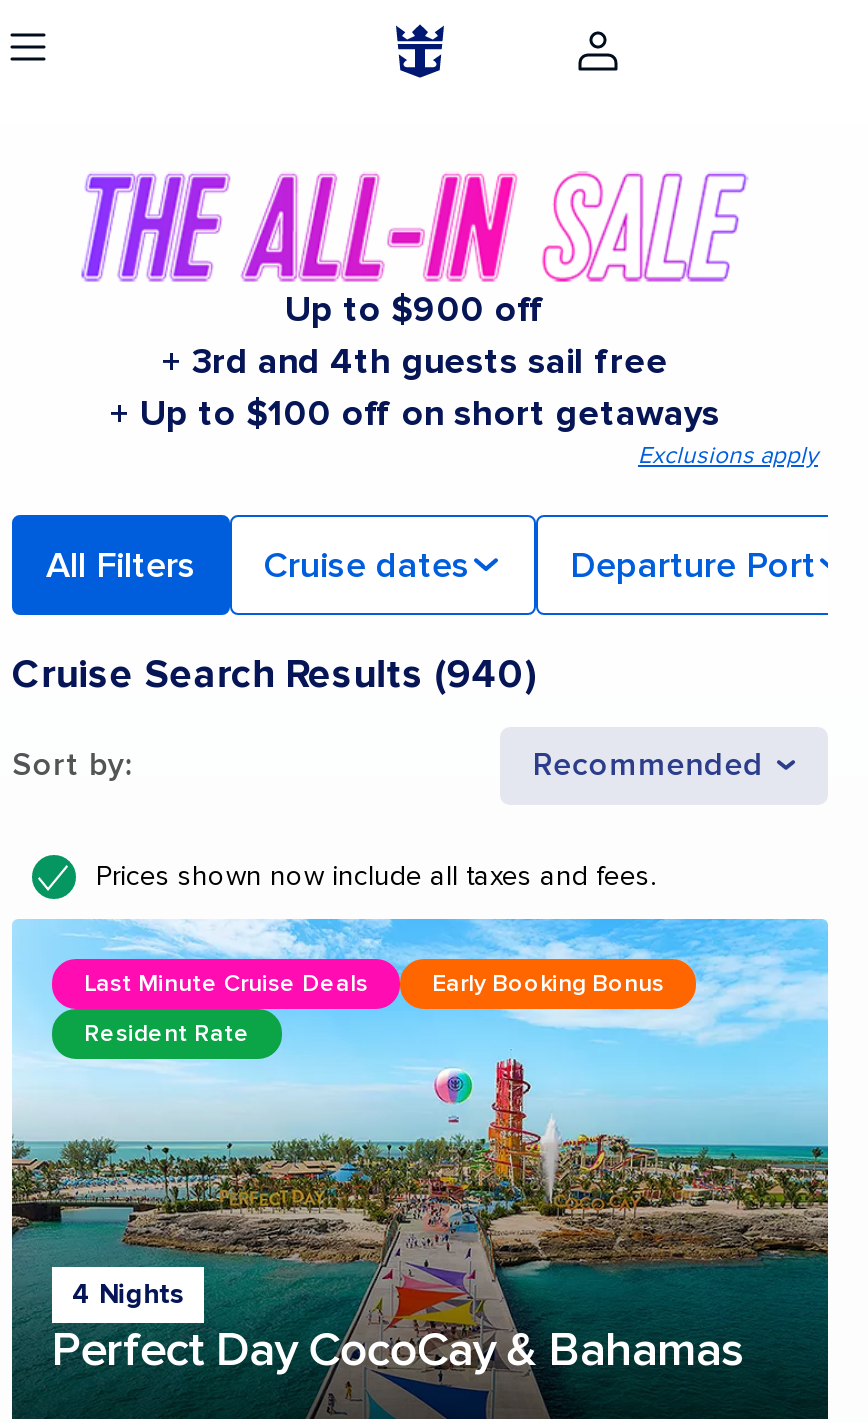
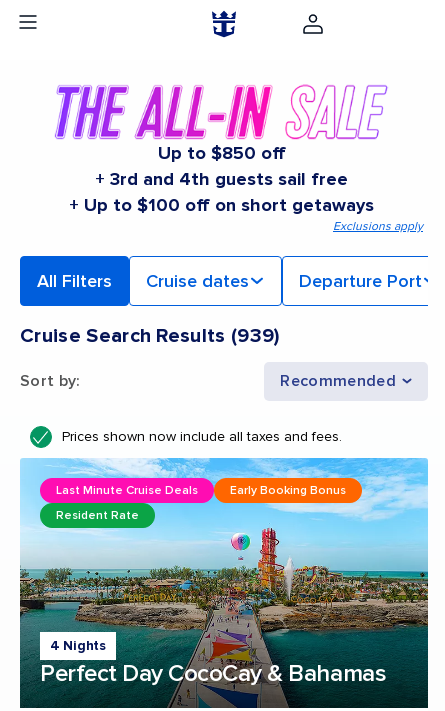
[285,286,545,330] Up to $900 off -> [157,142,285,164] Up to $850 off
[12,650,535,698] Cruise Search Results (940) -> [20,324,280,348] Cruise Search Results (939)

